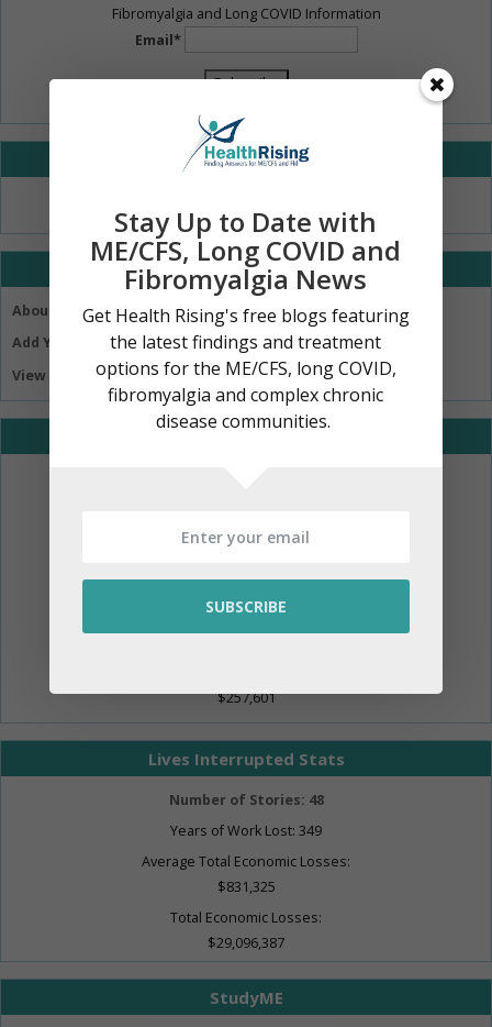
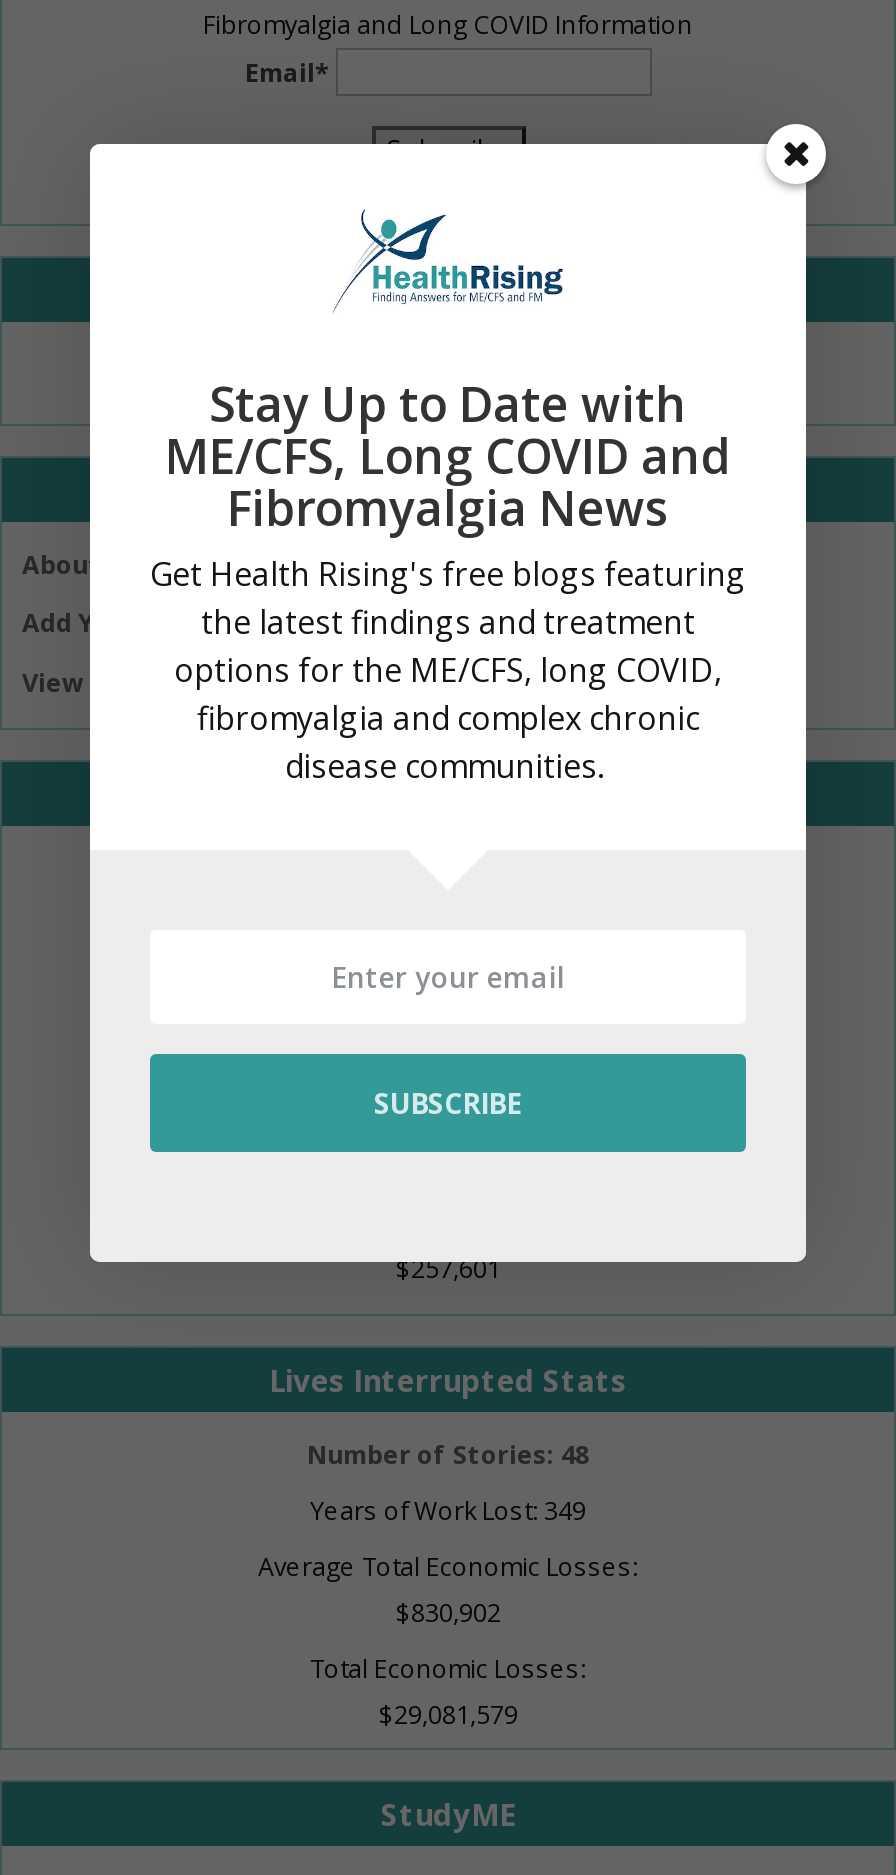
[217,877,275,896] $831,325 -> [395,1596,501,1630] $830,902
[208,934,284,952] $29,096,387 -> [378,1698,518,1732] $29,081,579

